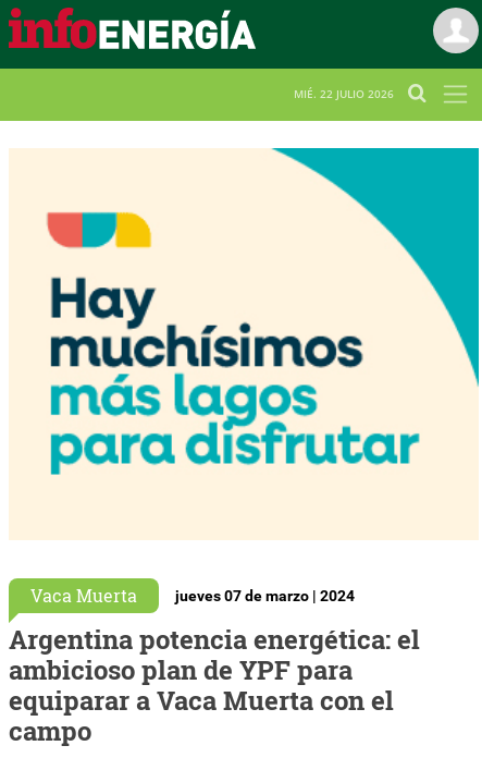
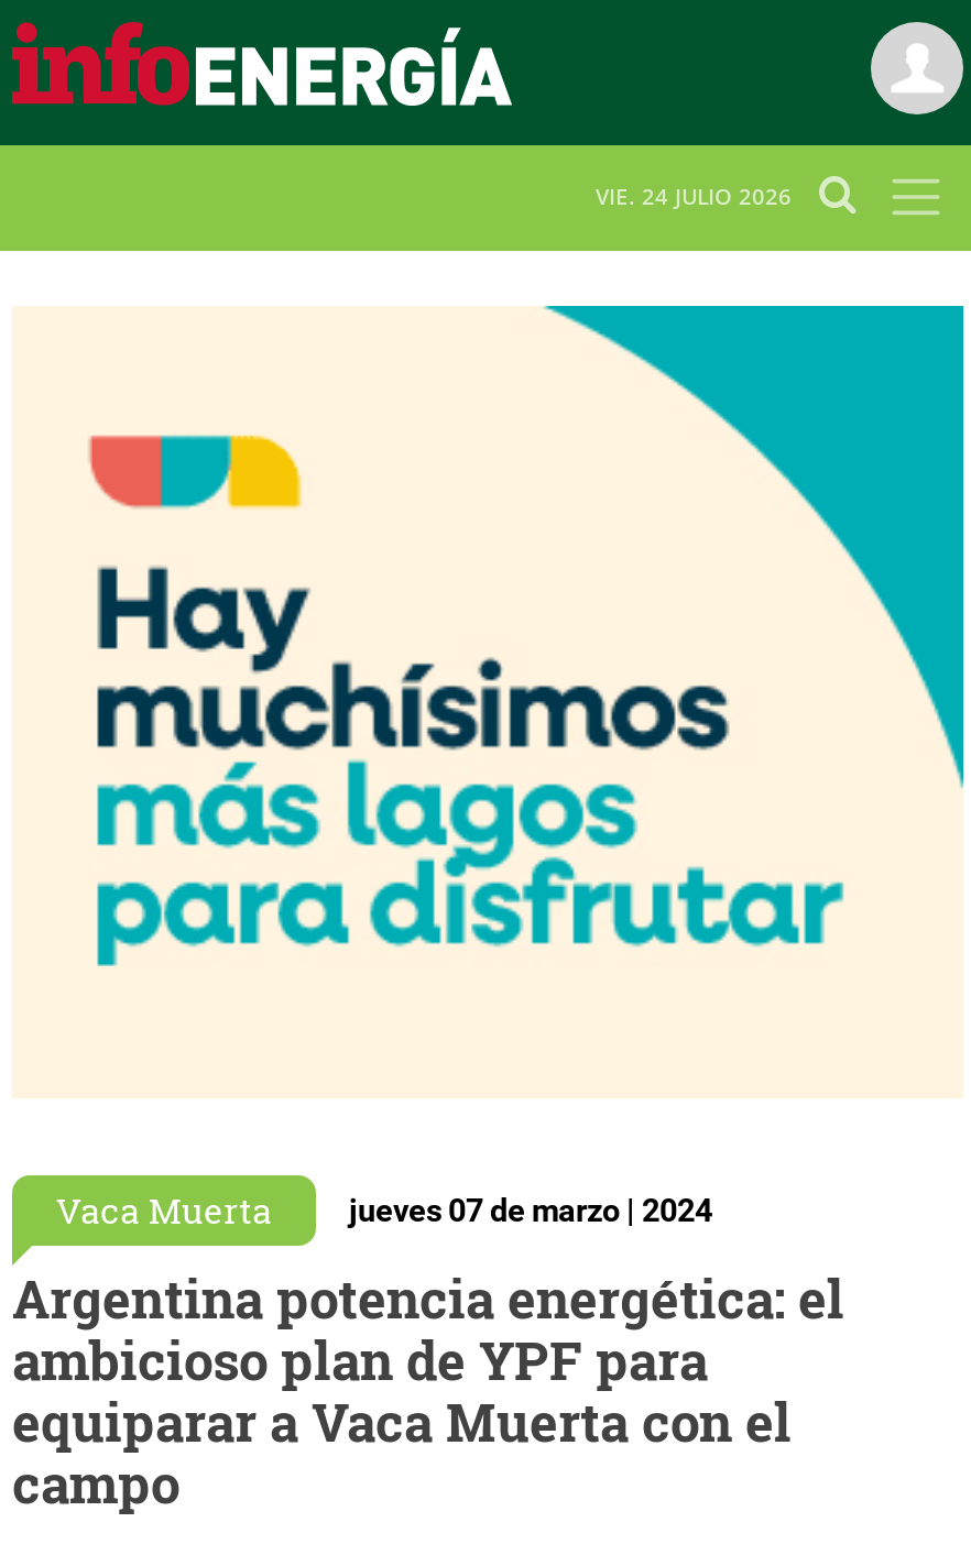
[294,86,394,102] MIÉ. 22 JULIO 2026 -> [596,181,792,212] VIE. 24 JULIO 2026

